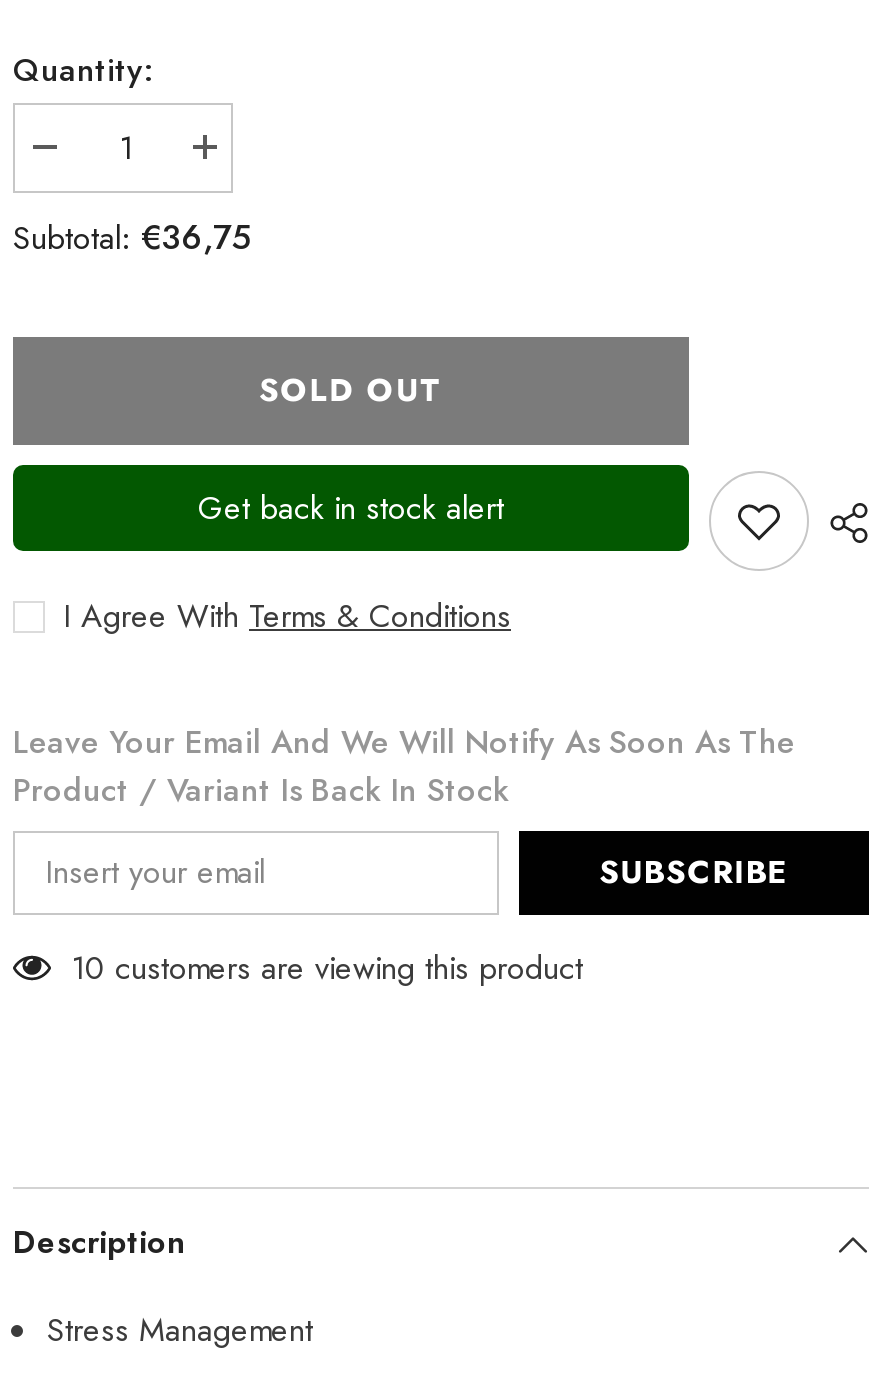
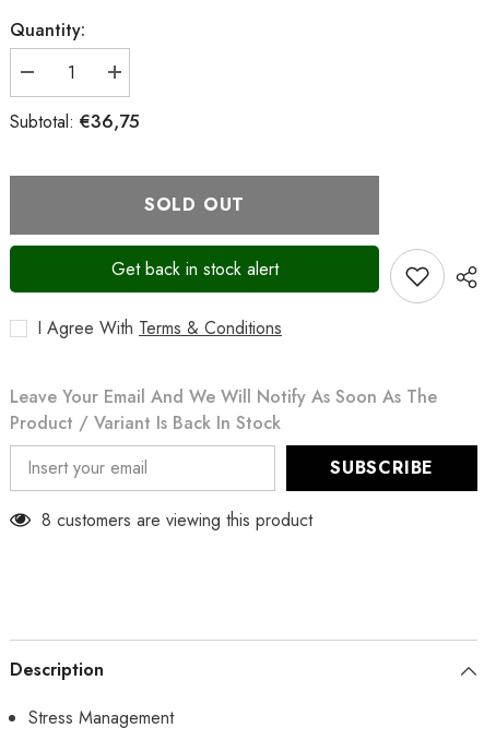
[71,945,583,991] 10 customers are viewing this product -> [42,508,312,533] 8 customers are viewing this product

